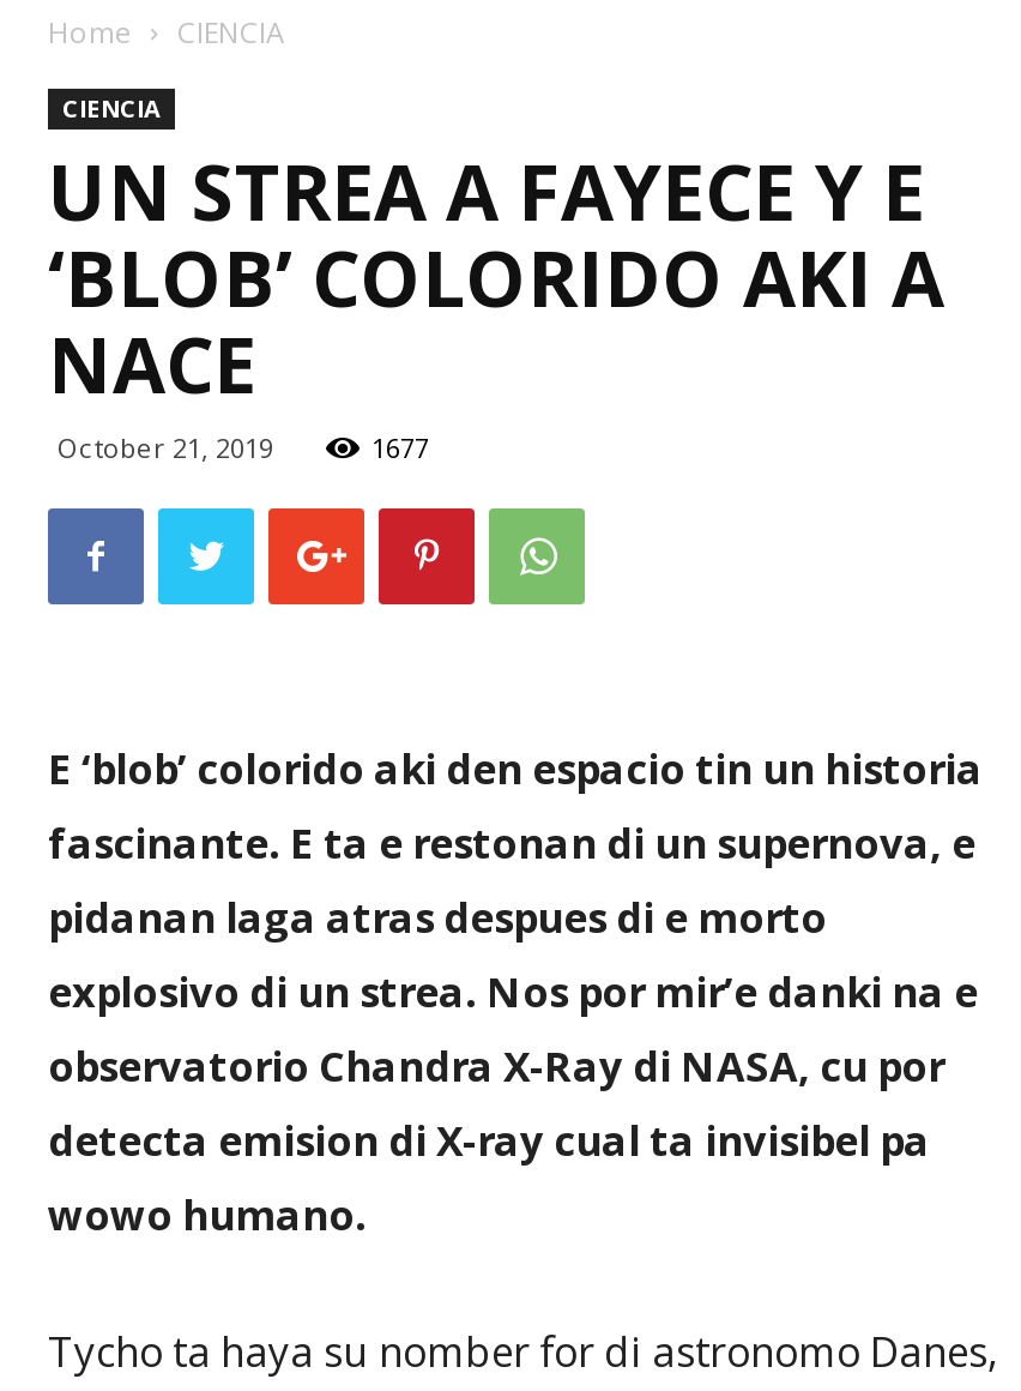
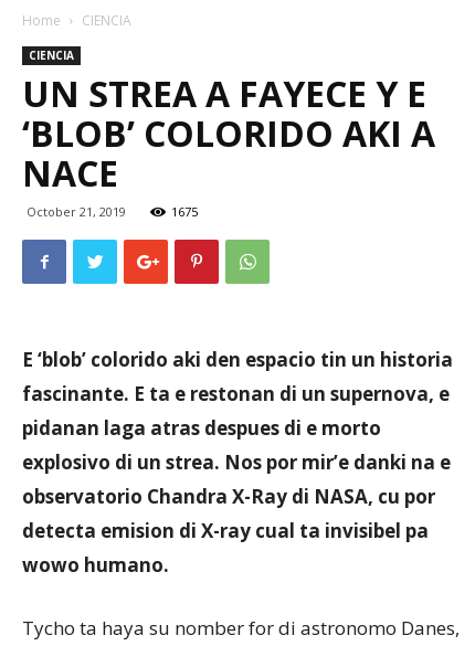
[371,429,429,465] 1677 -> [171,203,198,220] 1675

